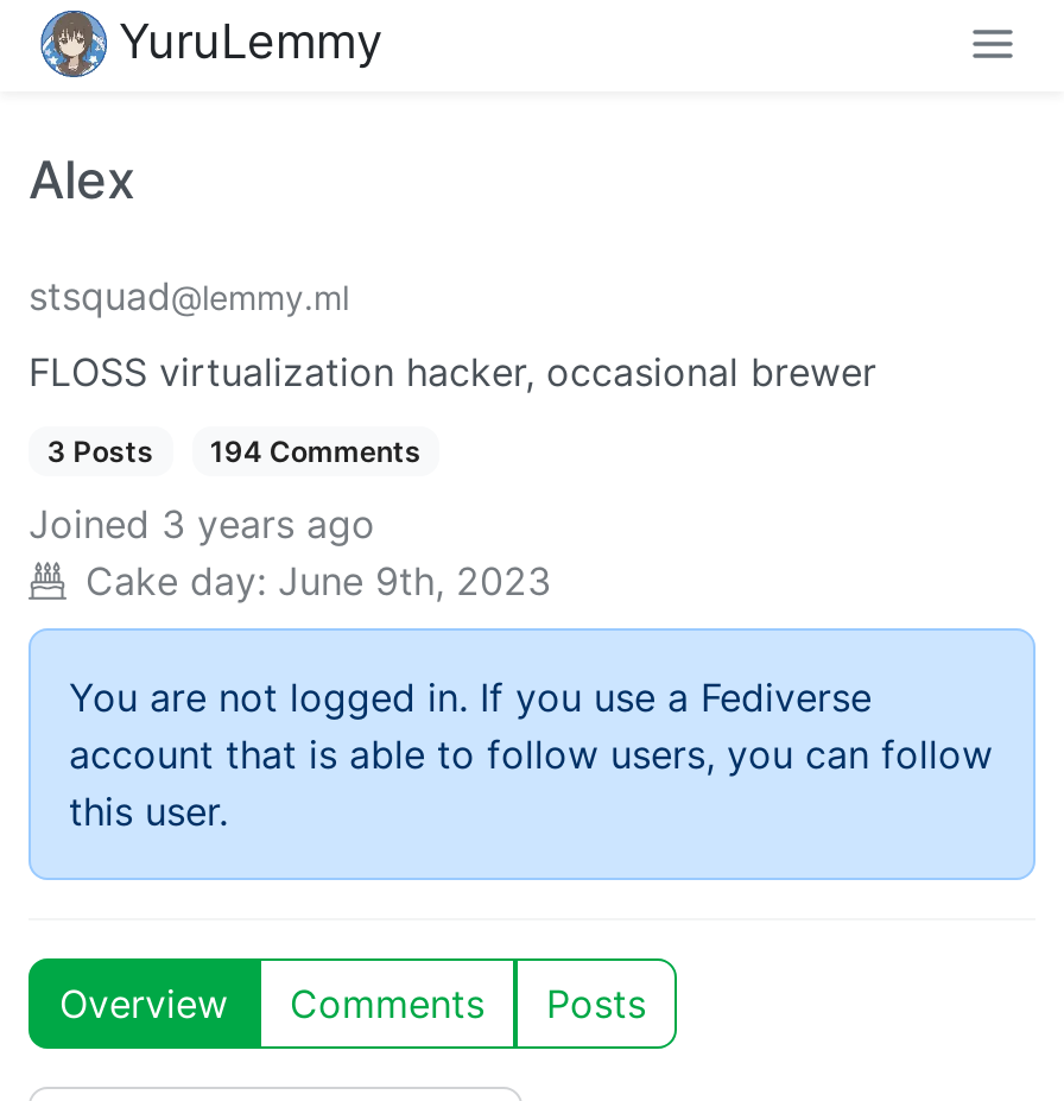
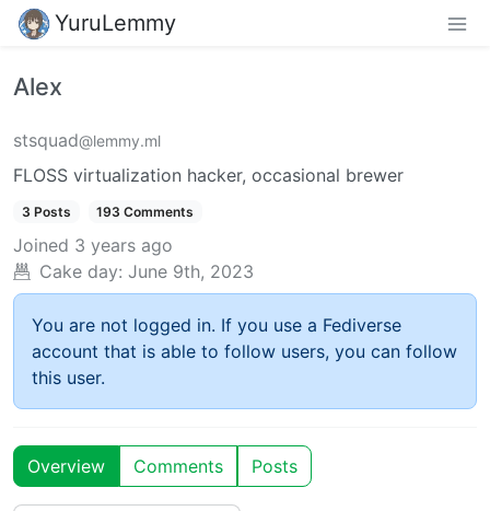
[47,432,421,468] 3 Posts 194 Comments -> [22,203,194,219] 3 Posts 193 Comments

